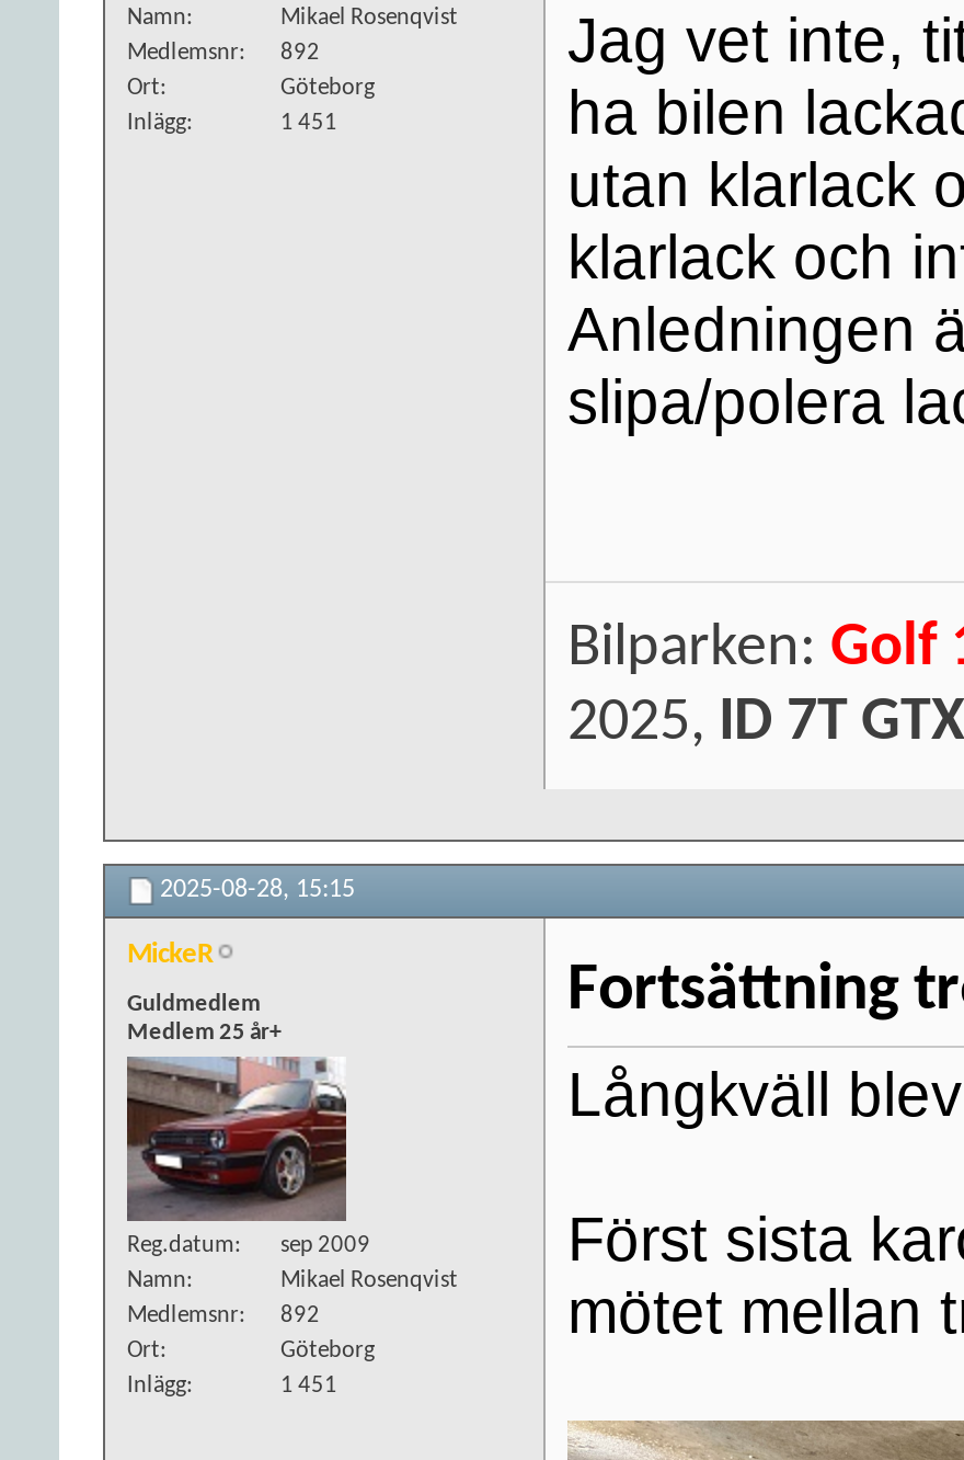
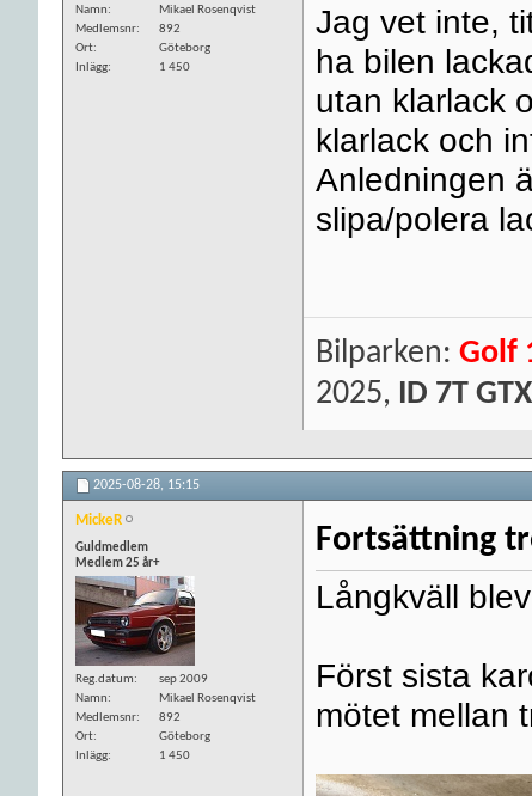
[280,111,337,135] 1 451 -> [159,61,190,74] 1 450
[280,1374,337,1398] 1 451 -> [159,749,190,762] 1 450

